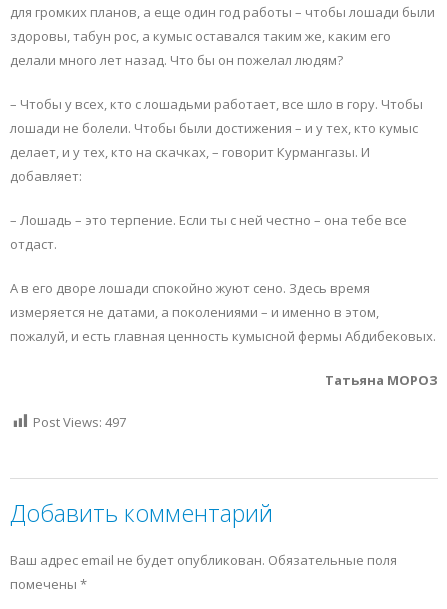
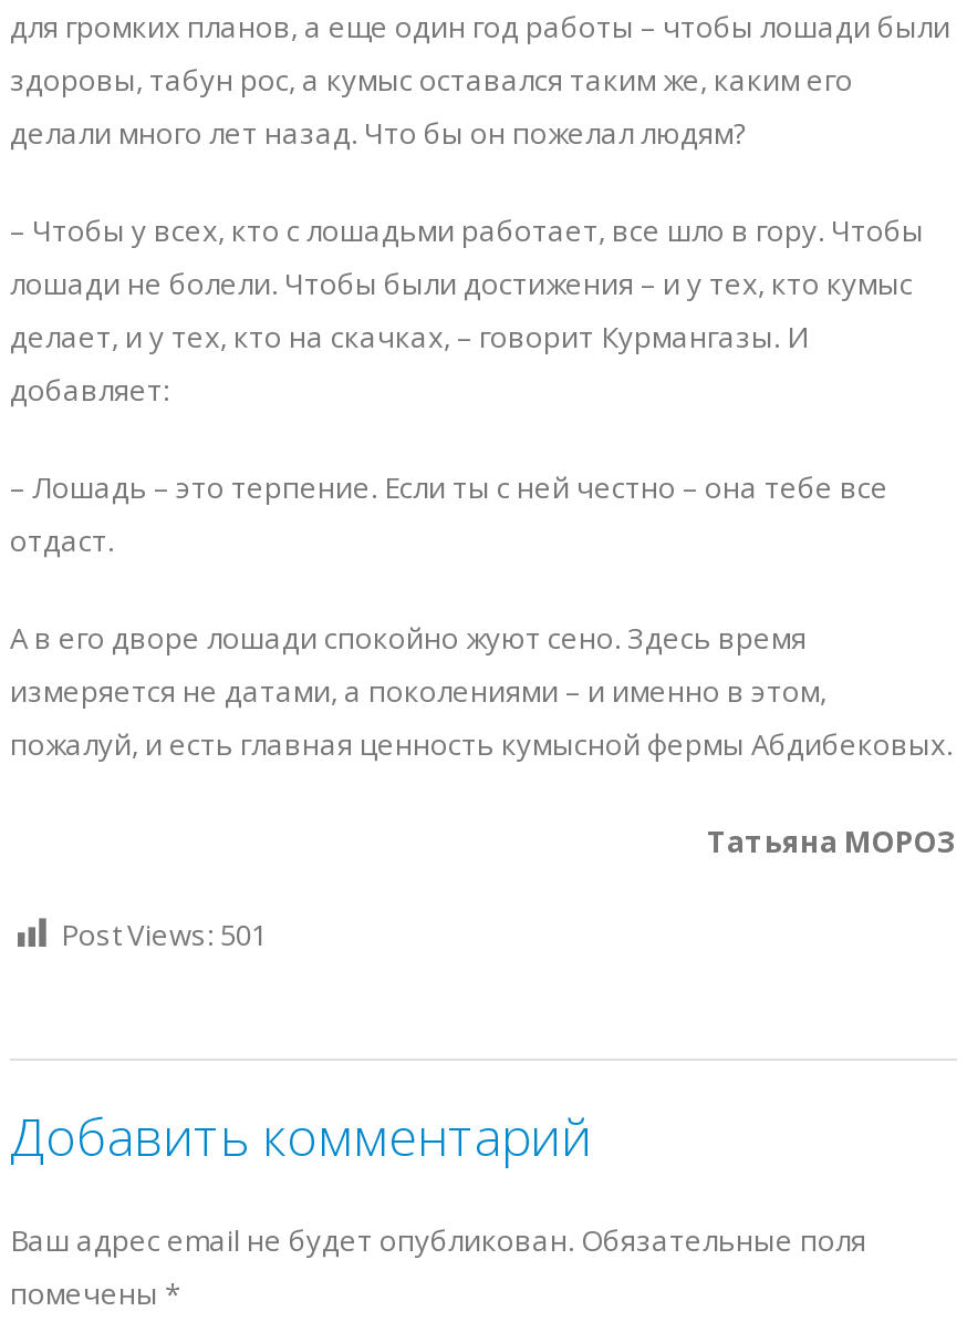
[33,413,126,431] Post Views: 497 -> [61,915,267,954] Post Views: 501

